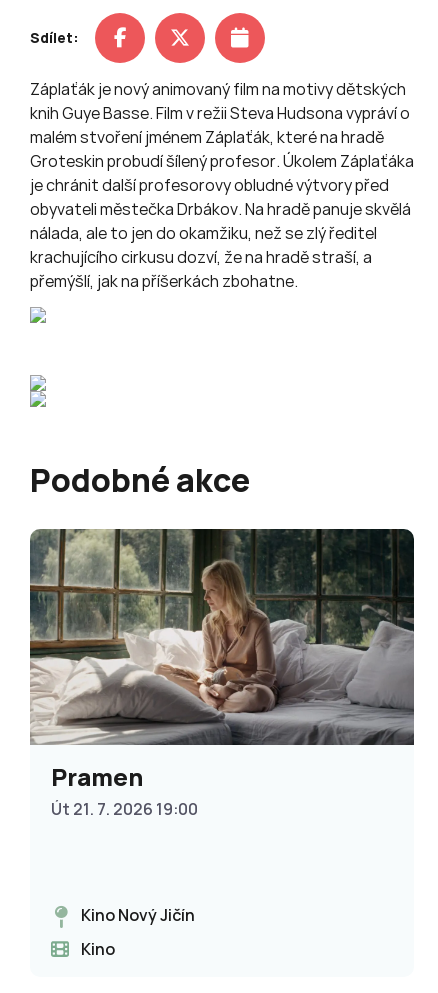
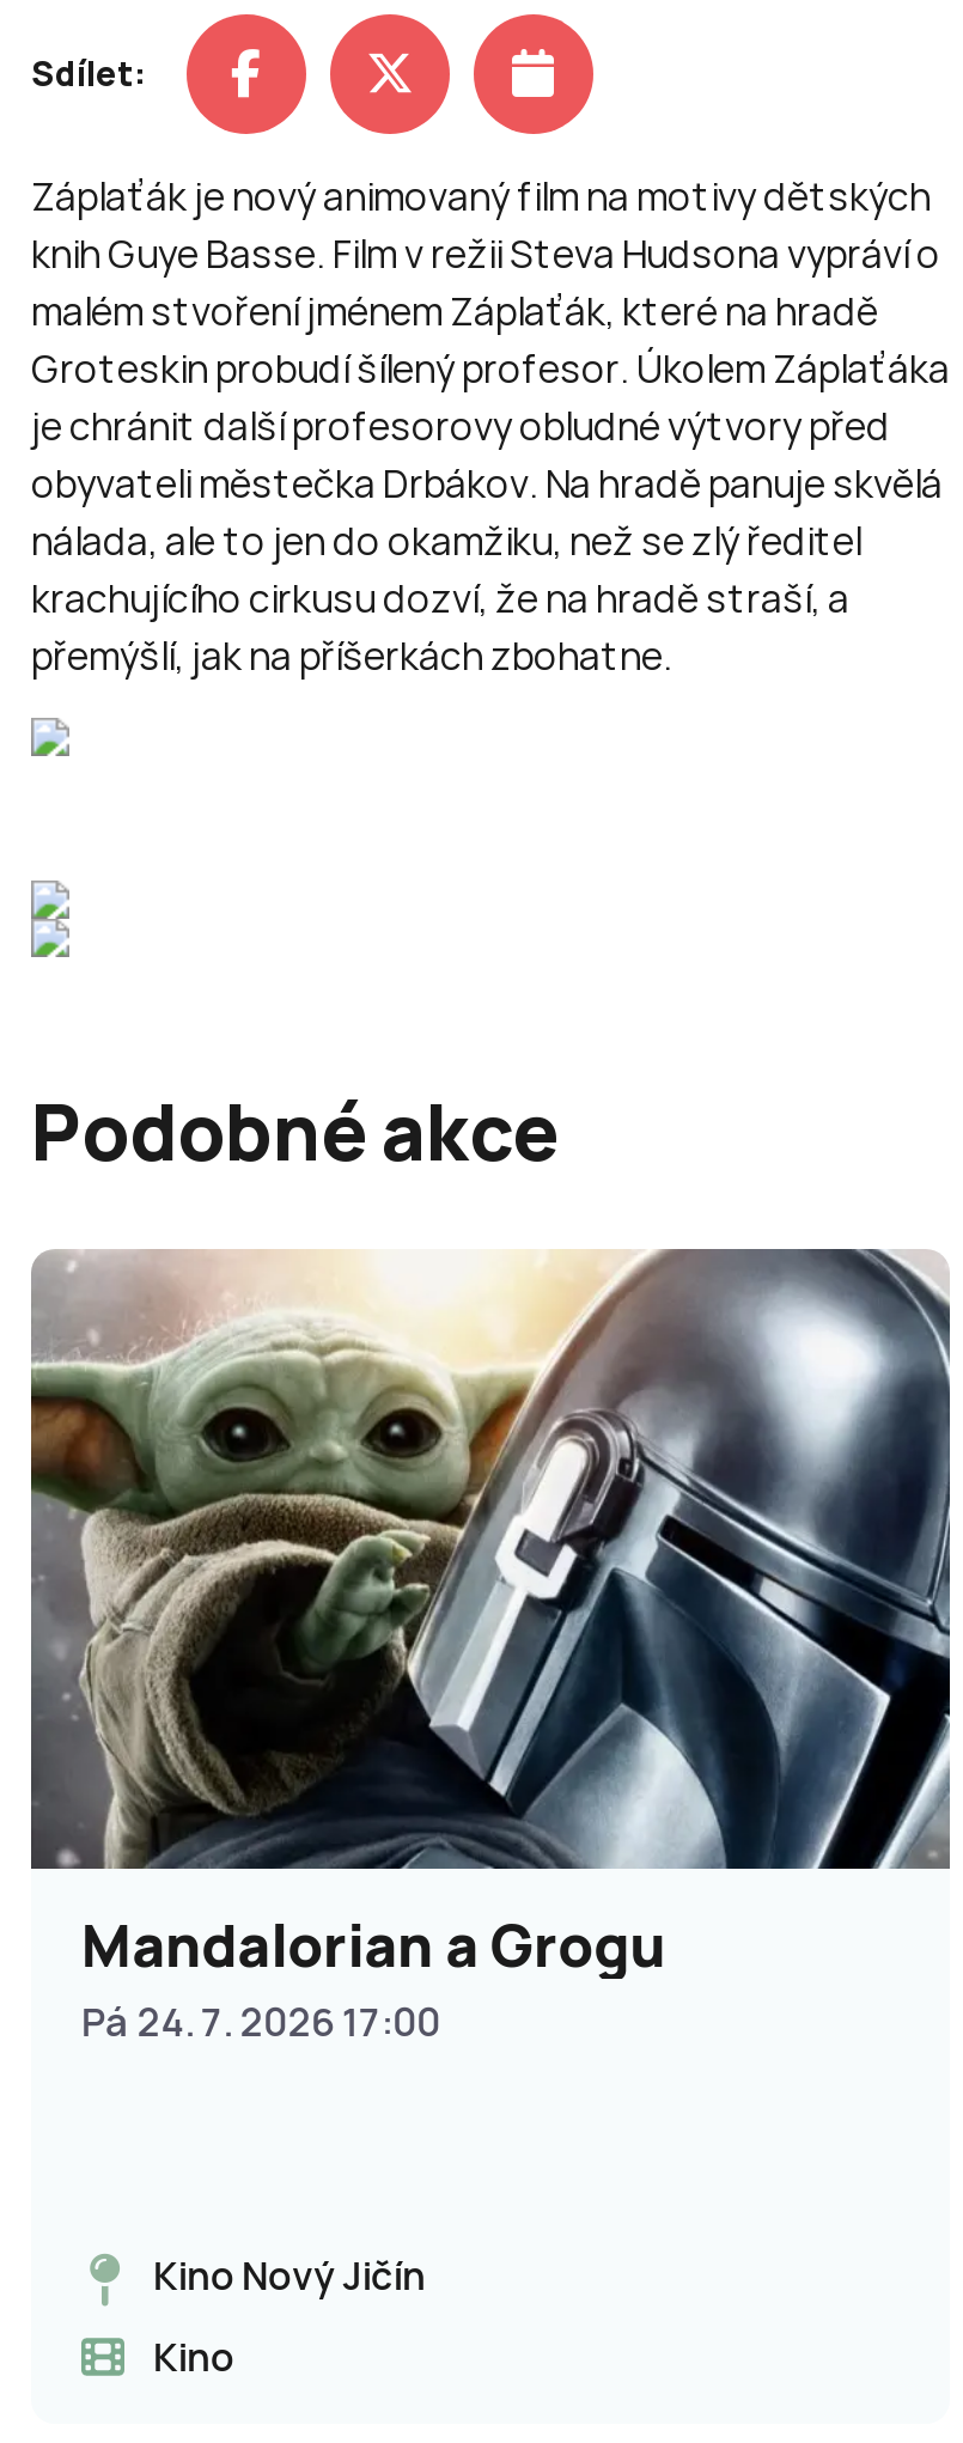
[30,528,415,820] [image] | Pramen | Út 21. 7. 2026 19:00 -> [31,1249,950,2047] [image] | Mandalorian a Grogu | Pá 24. 7. 2026 17:00

